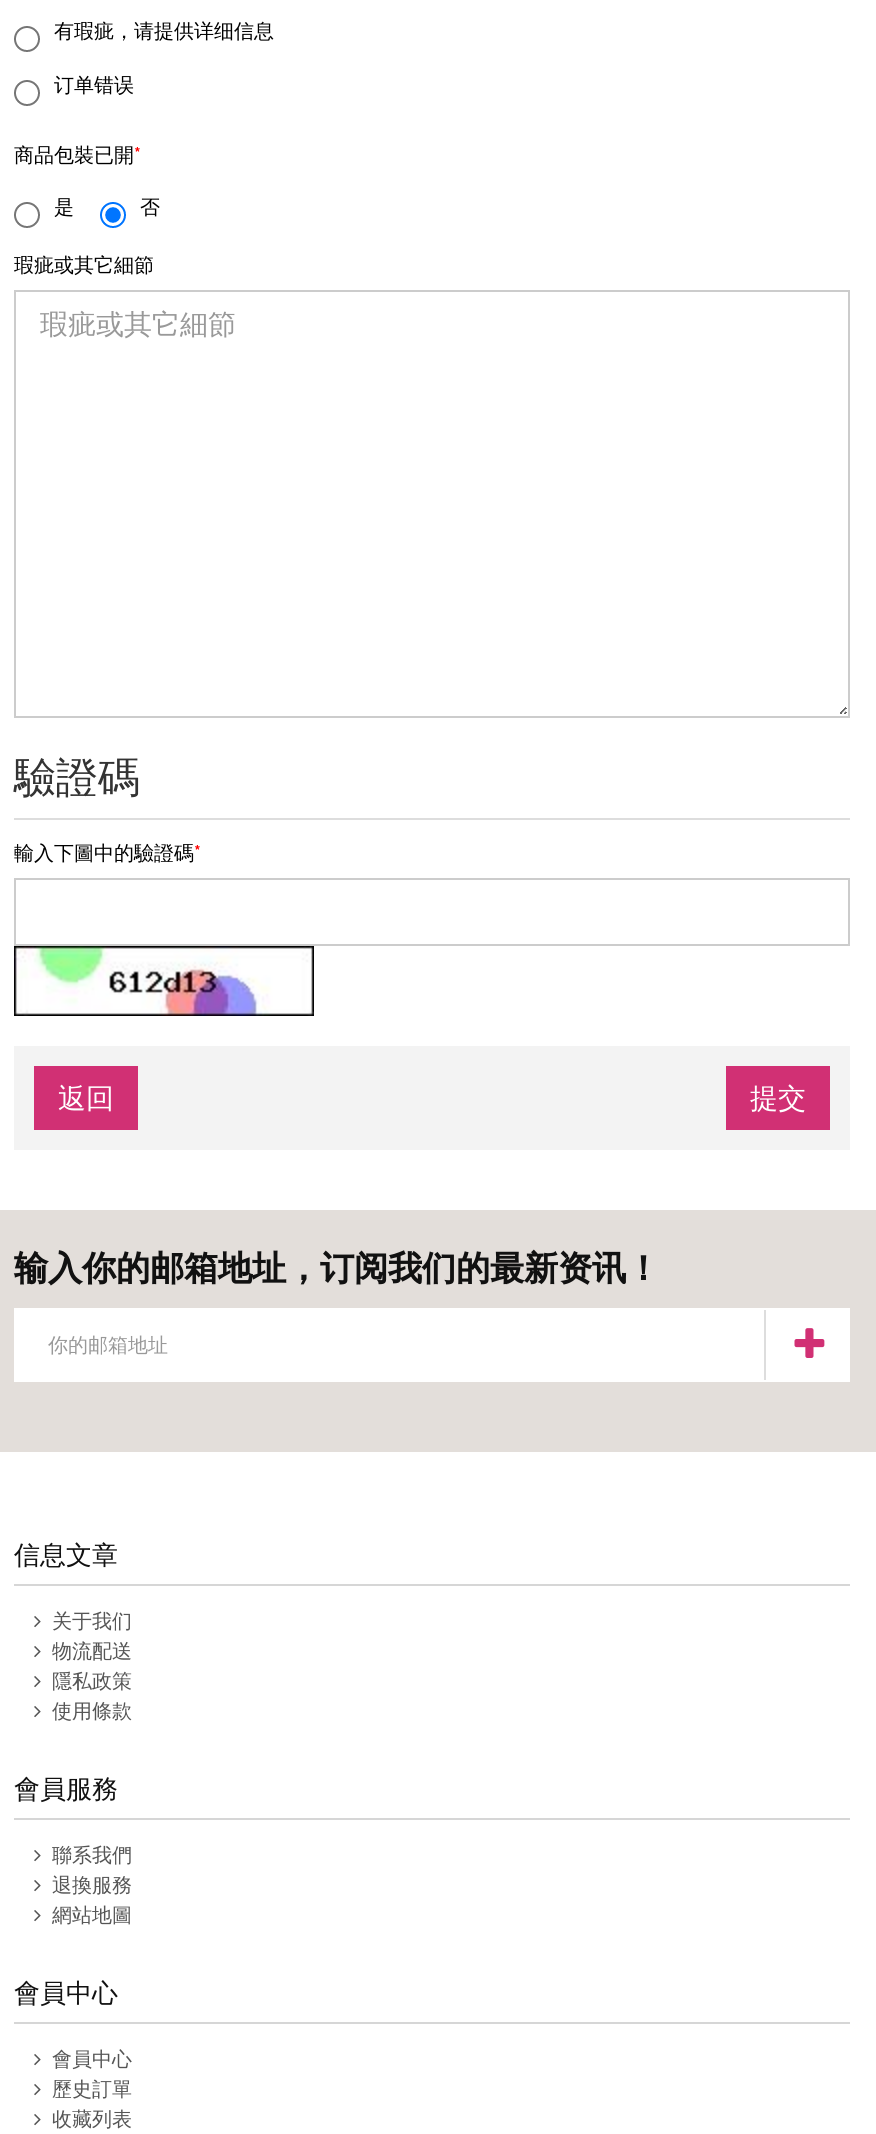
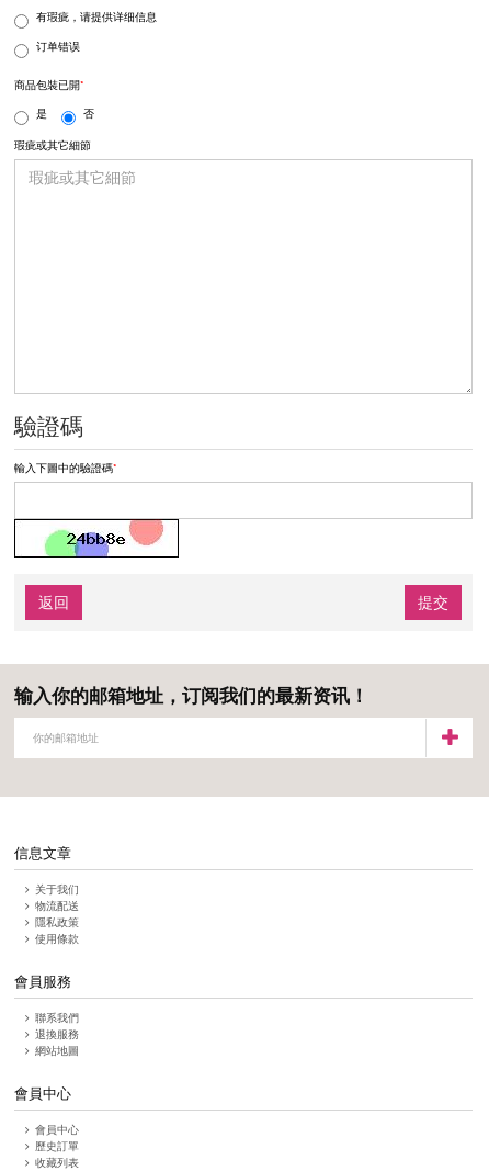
[36,946,286,1016] [image] -> [29,519,164,558] [image]

